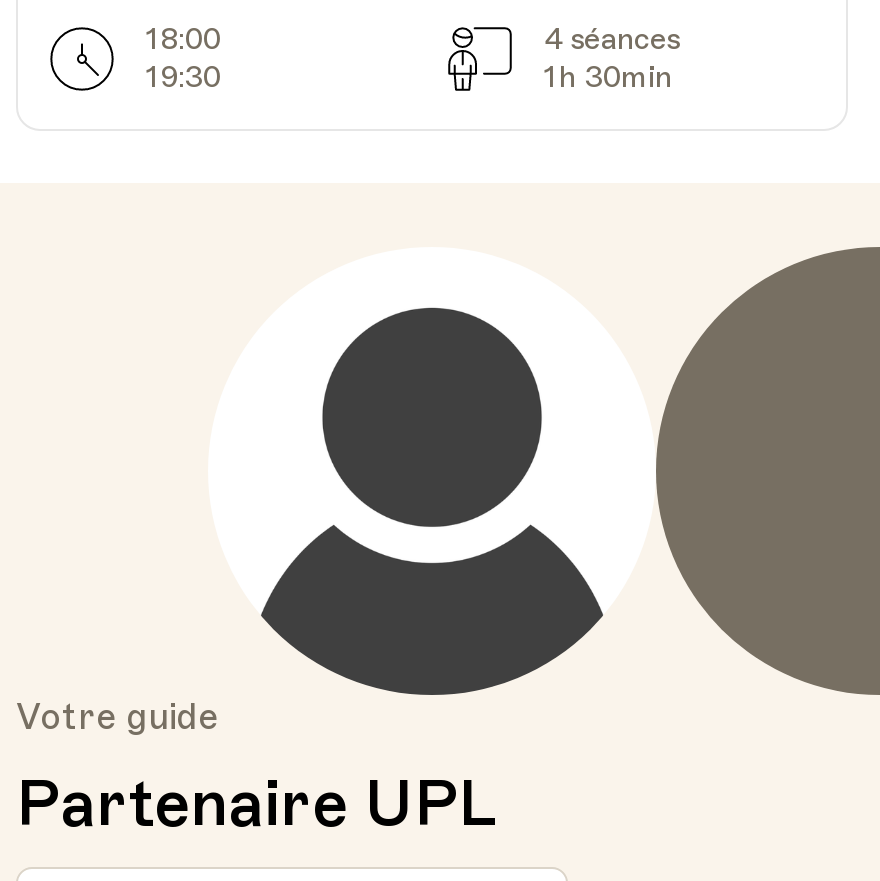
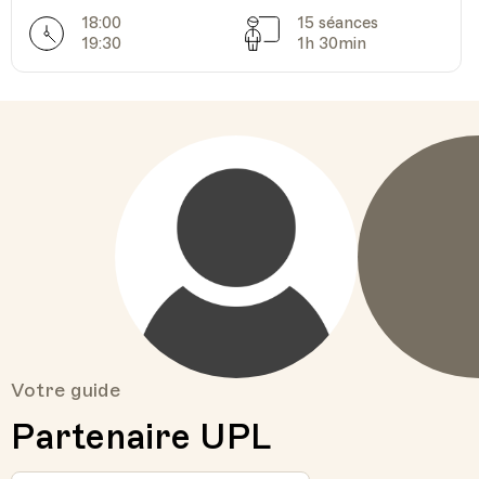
[544,21,680,57] 4 séances -> [297,13,378,33] 15 séances

